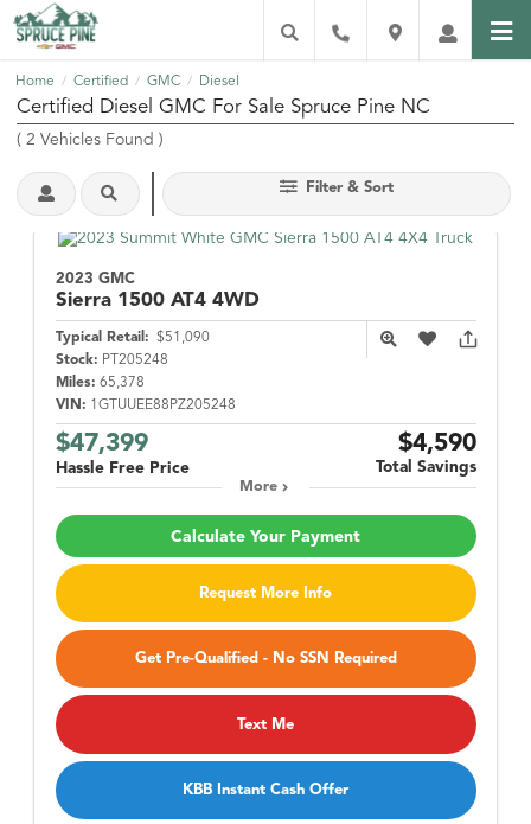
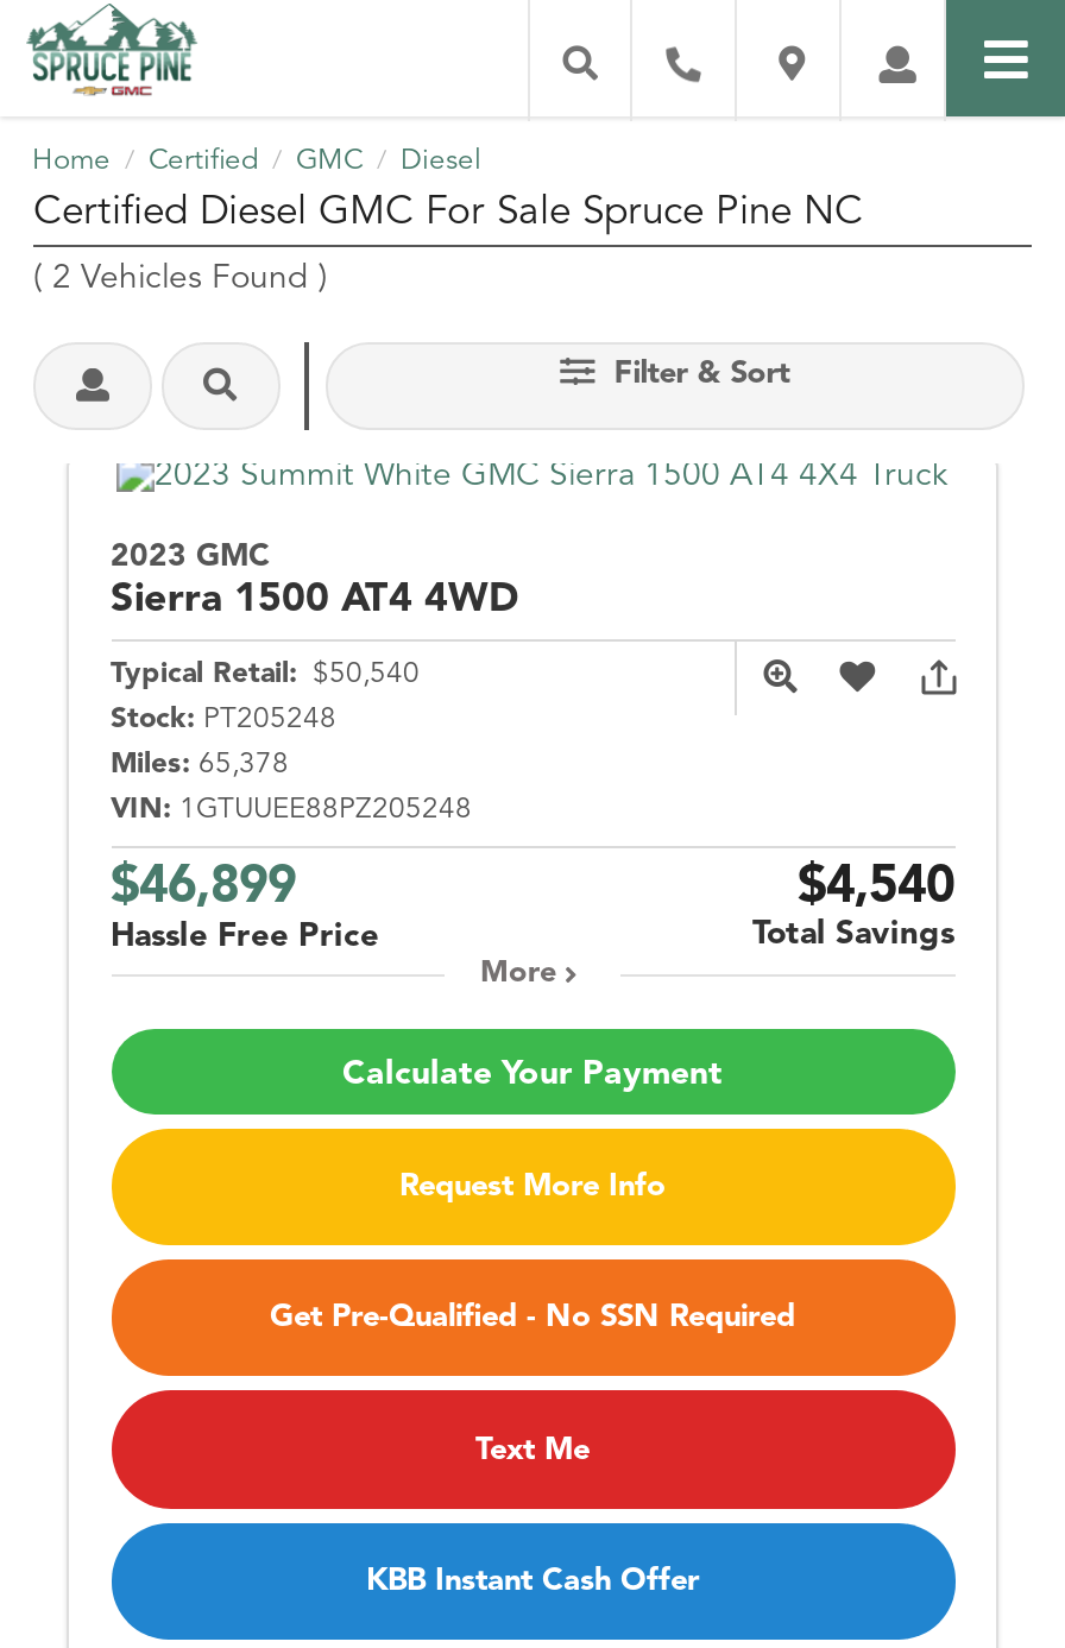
[55,330,209,345] Typical Retail: $51,090 -> [111,660,420,688] Typical Retail: $50,540
[55,431,148,456] $47,399 -> [111,862,296,912] $46,899
[398,431,476,456] $4,590 -> [798,862,954,912] $4,540

